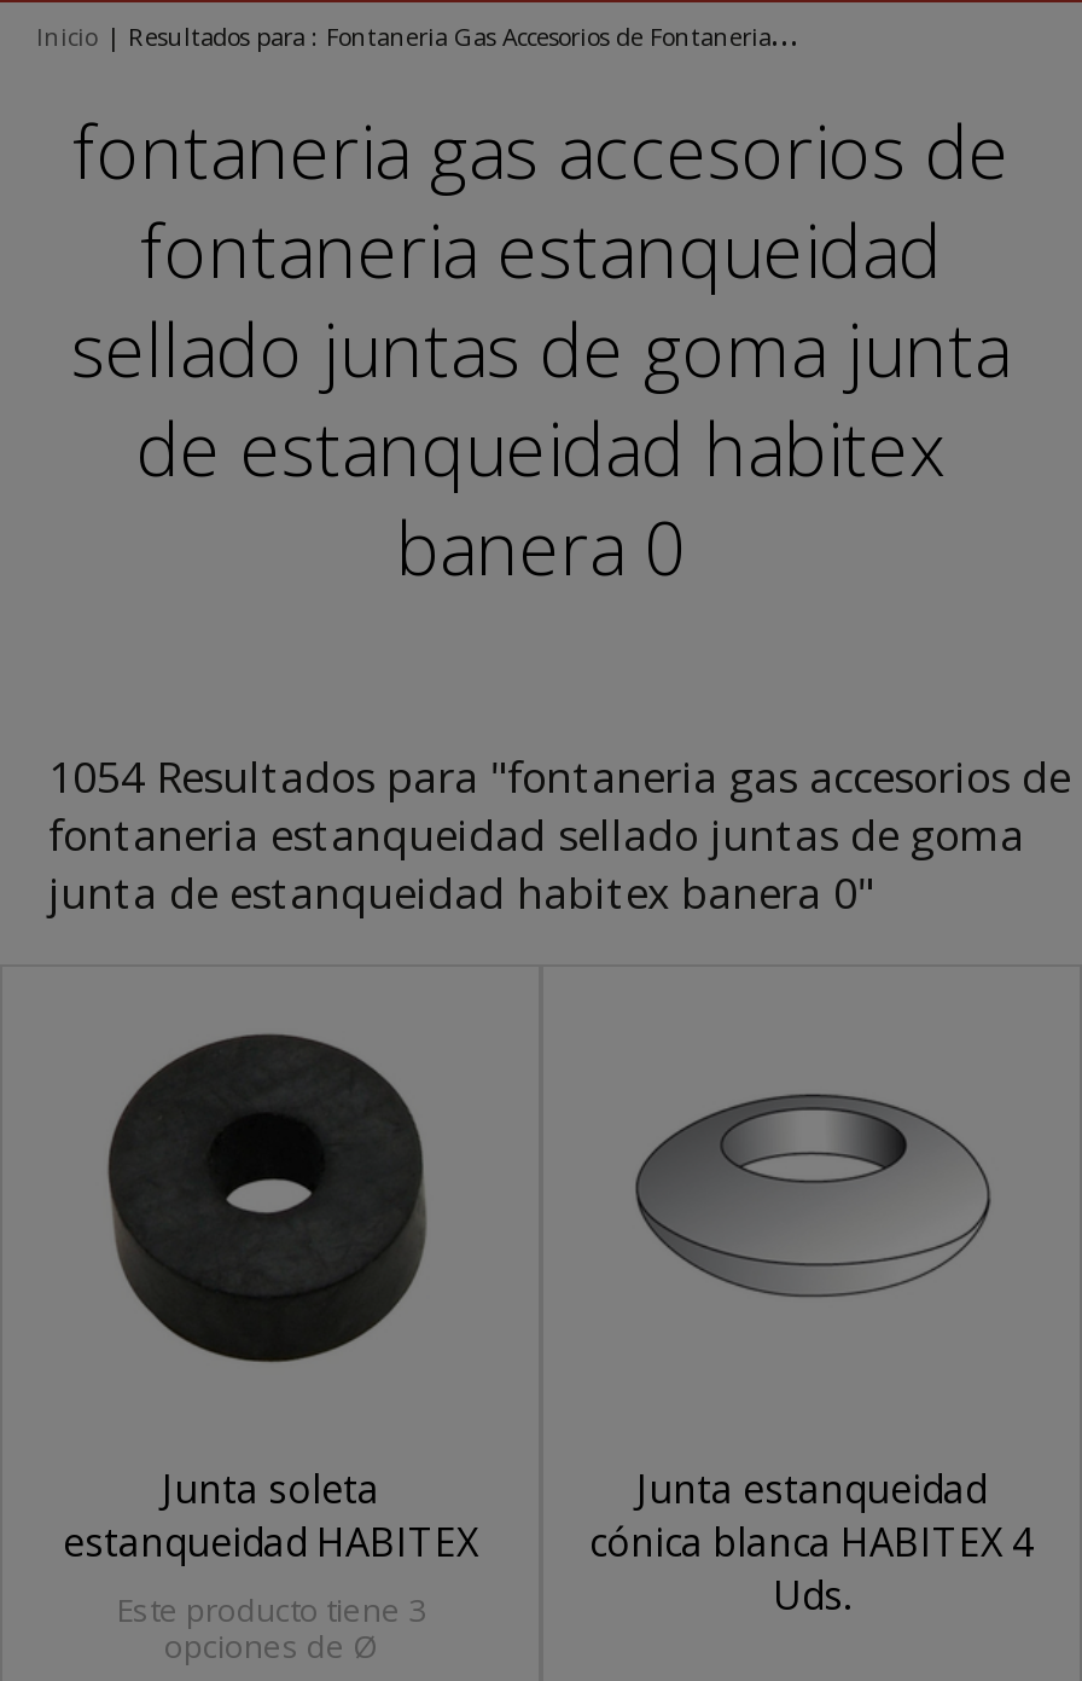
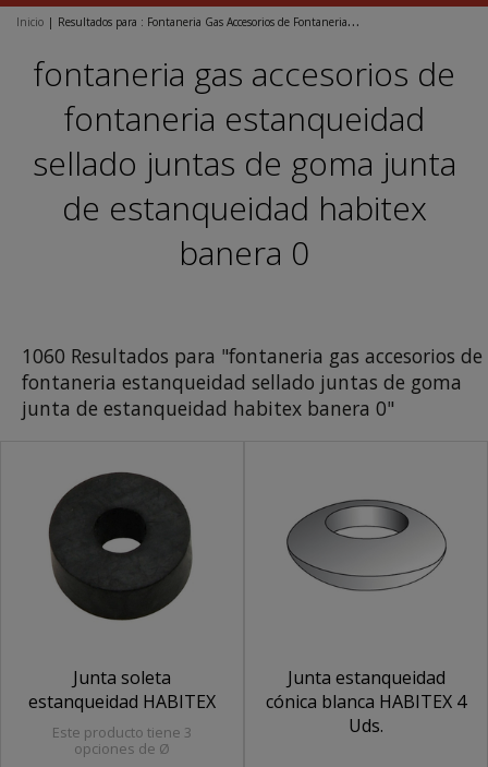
[48,747,1070,805] 1054 Resultados para "fontaneria gas accesorios de -> [22,343,483,369] 1060 Resultados para "fontaneria gas accesorios de

